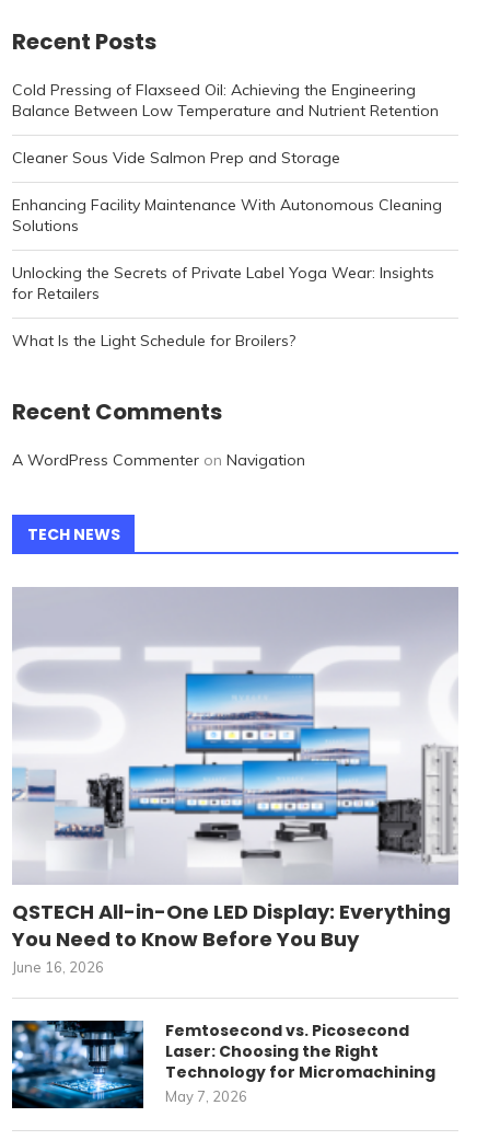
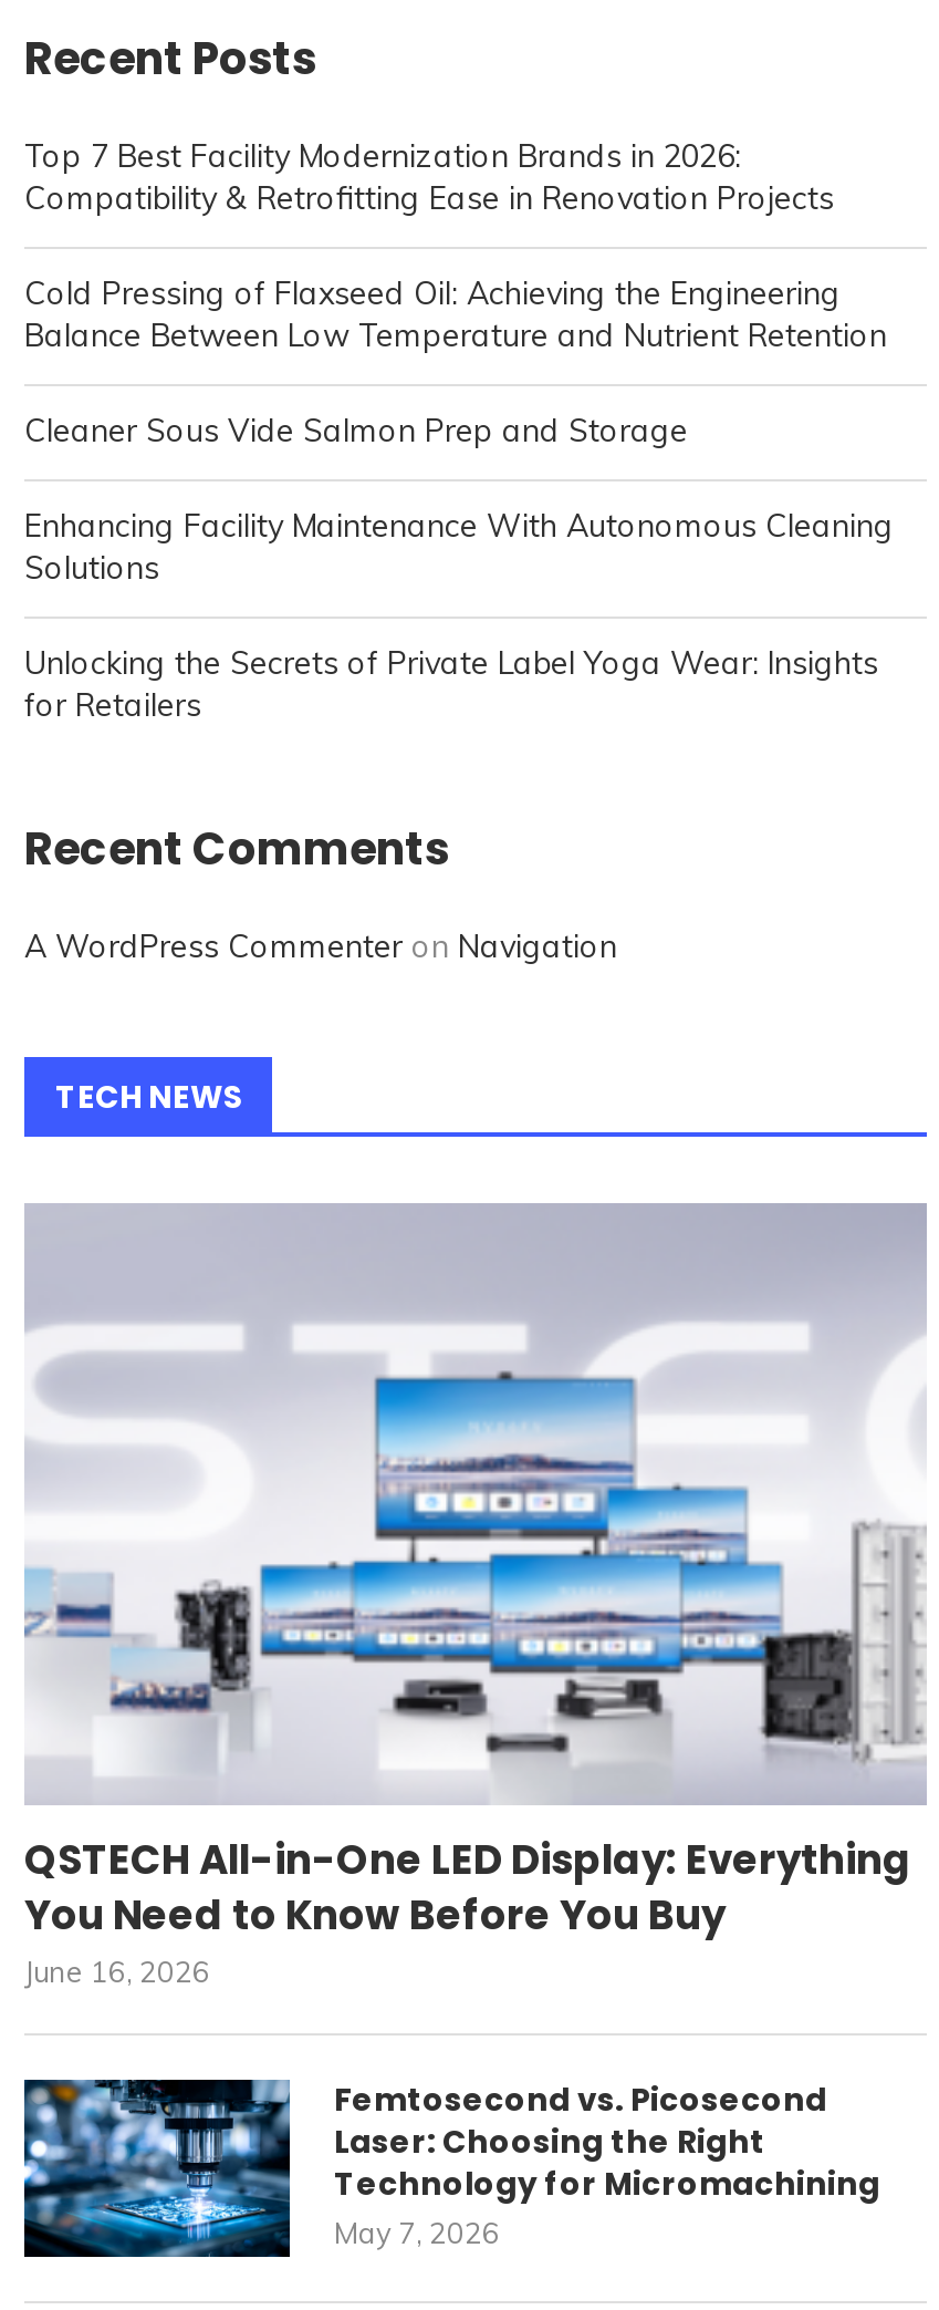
none -> [24,137,834,219] Top 7 Best Facility Modernization Brands in 2026: | Compatibility & Retrofitting Ease in Renovation Projects
moved [12,80,442,304] -> [24,274,894,726]: Cold Pressing of Flaxseed Oil: Achieving the Engineering | Balance Between Low Temperature and Nutrient Retention | Cleaner Sous Vide Salmon Prep and Storage | Enhancing Facility Maintenance With Autonomous Cleaning | Solutions | Unlocking the Secrets of Private Label Yoga Wear: Insights | for Retailers
[12,331,295,351] What Is the Light Schedule for Broilers? -> none

